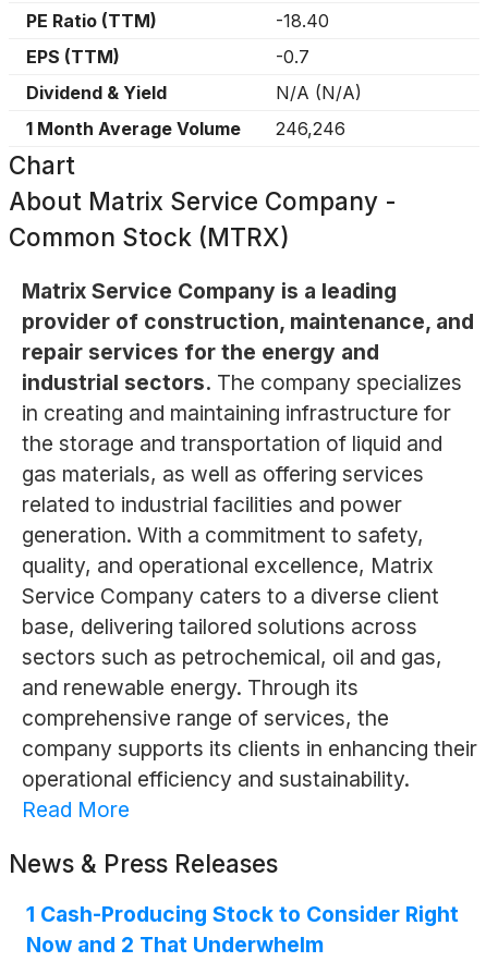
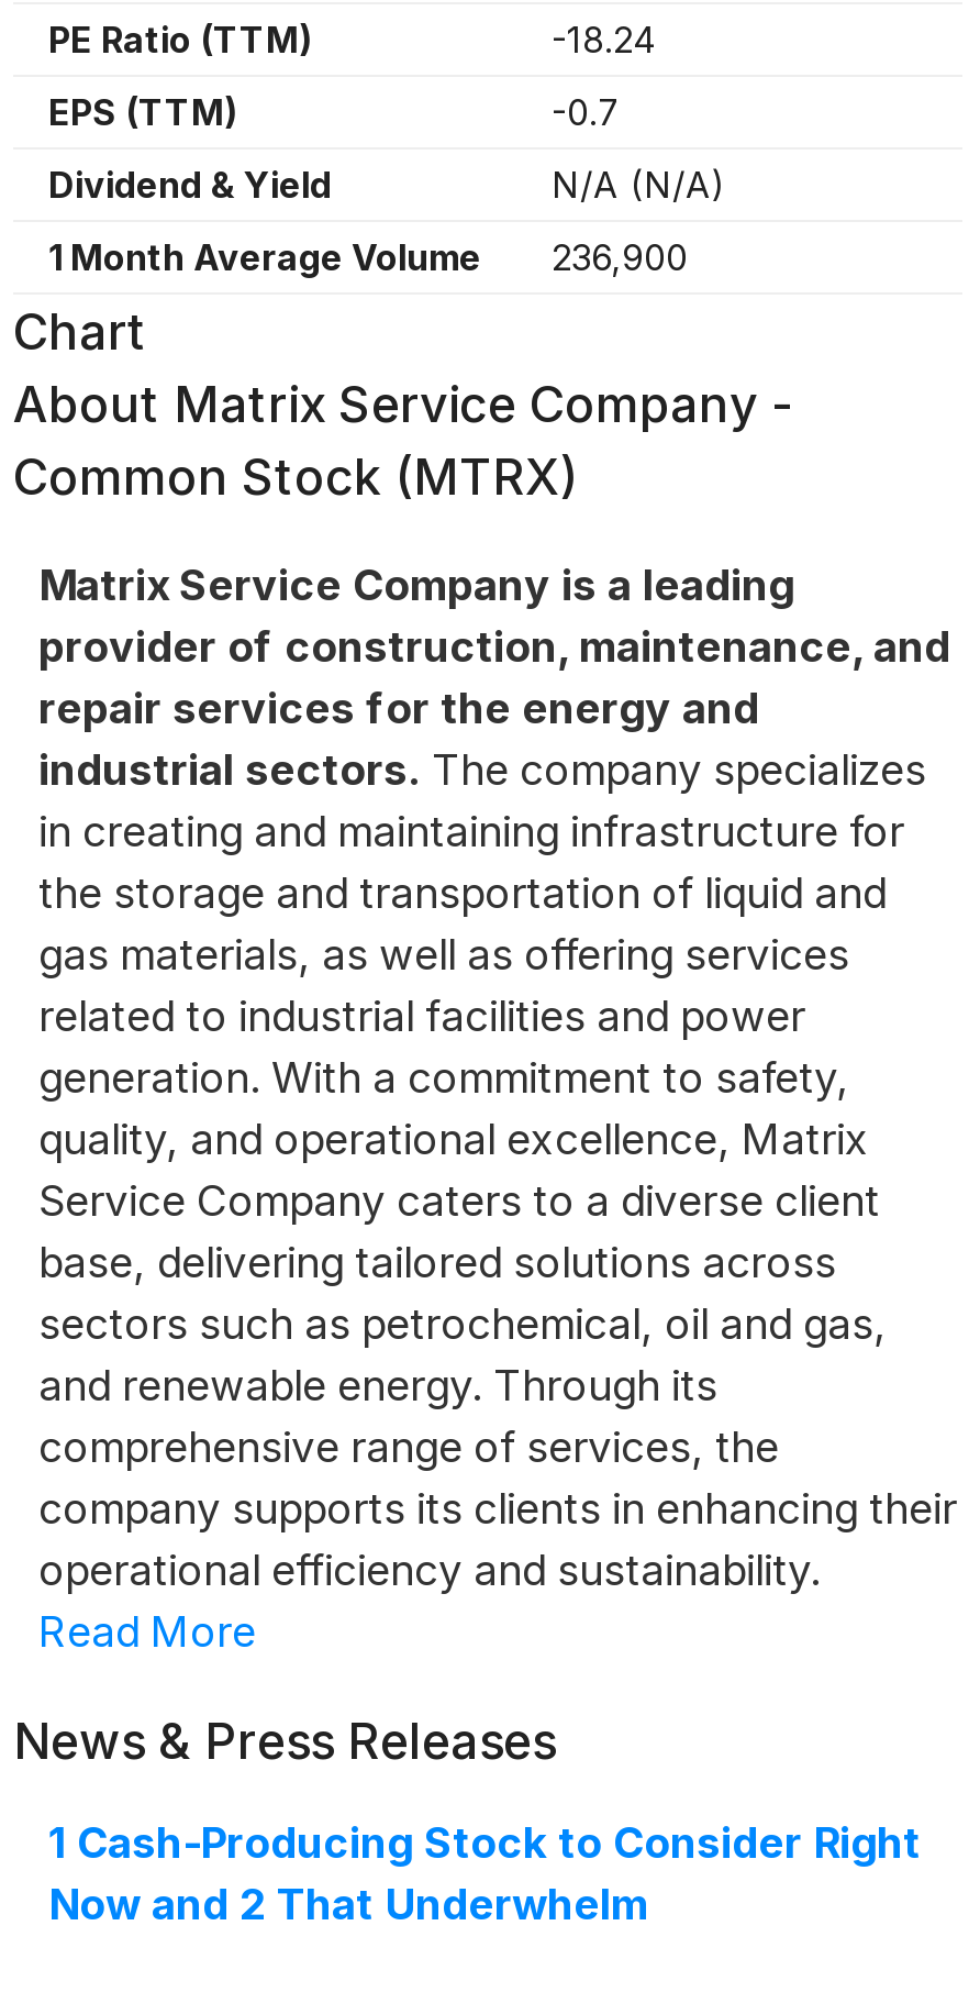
[276,10,329,32] -18.40 -> [552,18,657,62] -18.24
[26,118,345,139] 1 Month Average Volume 246,246 -> [48,235,688,279] 1 Month Average Volume 236,900

